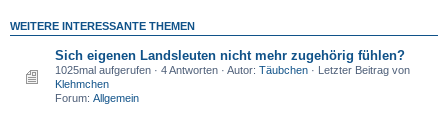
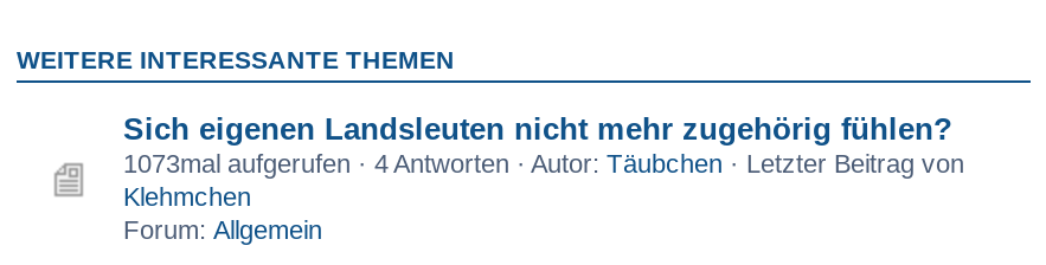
[55,64,410,76] 1025mal aufgerufen · 4 Antworten · Autor: Täubchen · Letzter Beitrag von -> [123,149,964,177] 1073mal aufgerufen · 4 Antworten · Autor: Täubchen · Letzter Beitrag von

